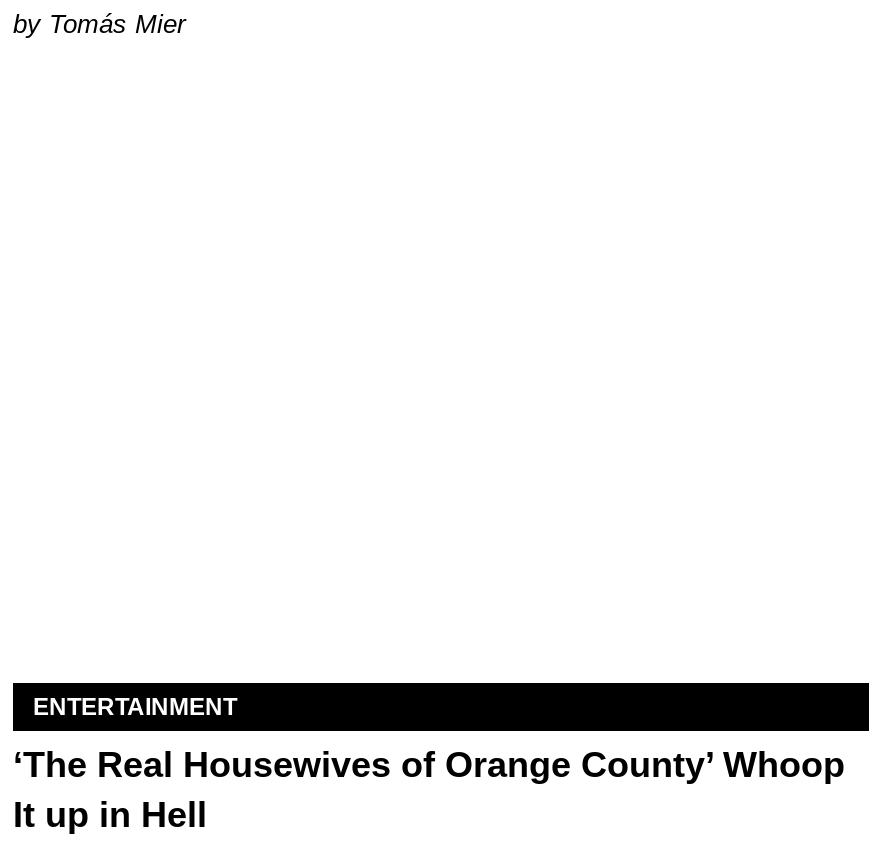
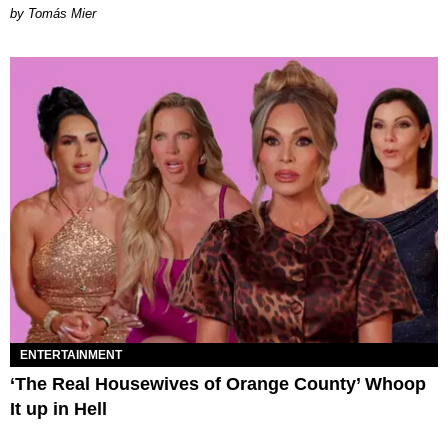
none -> [9,56,439,344] [image]

